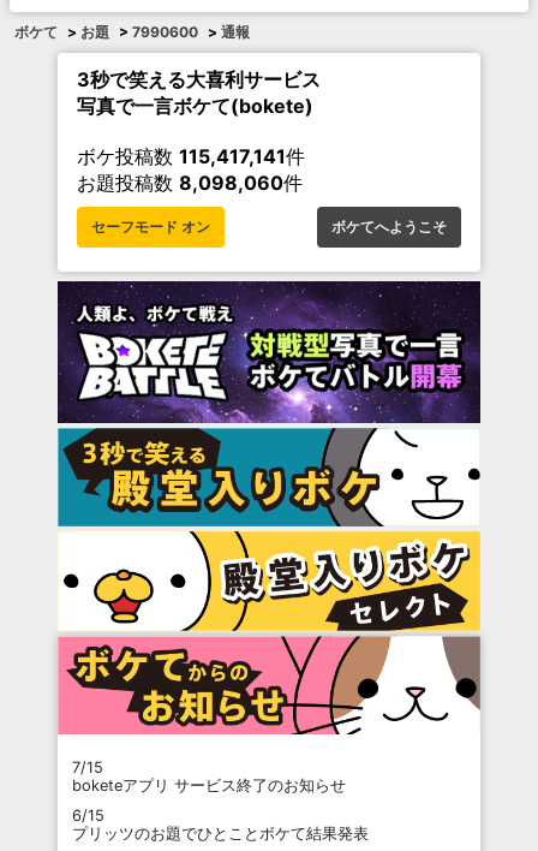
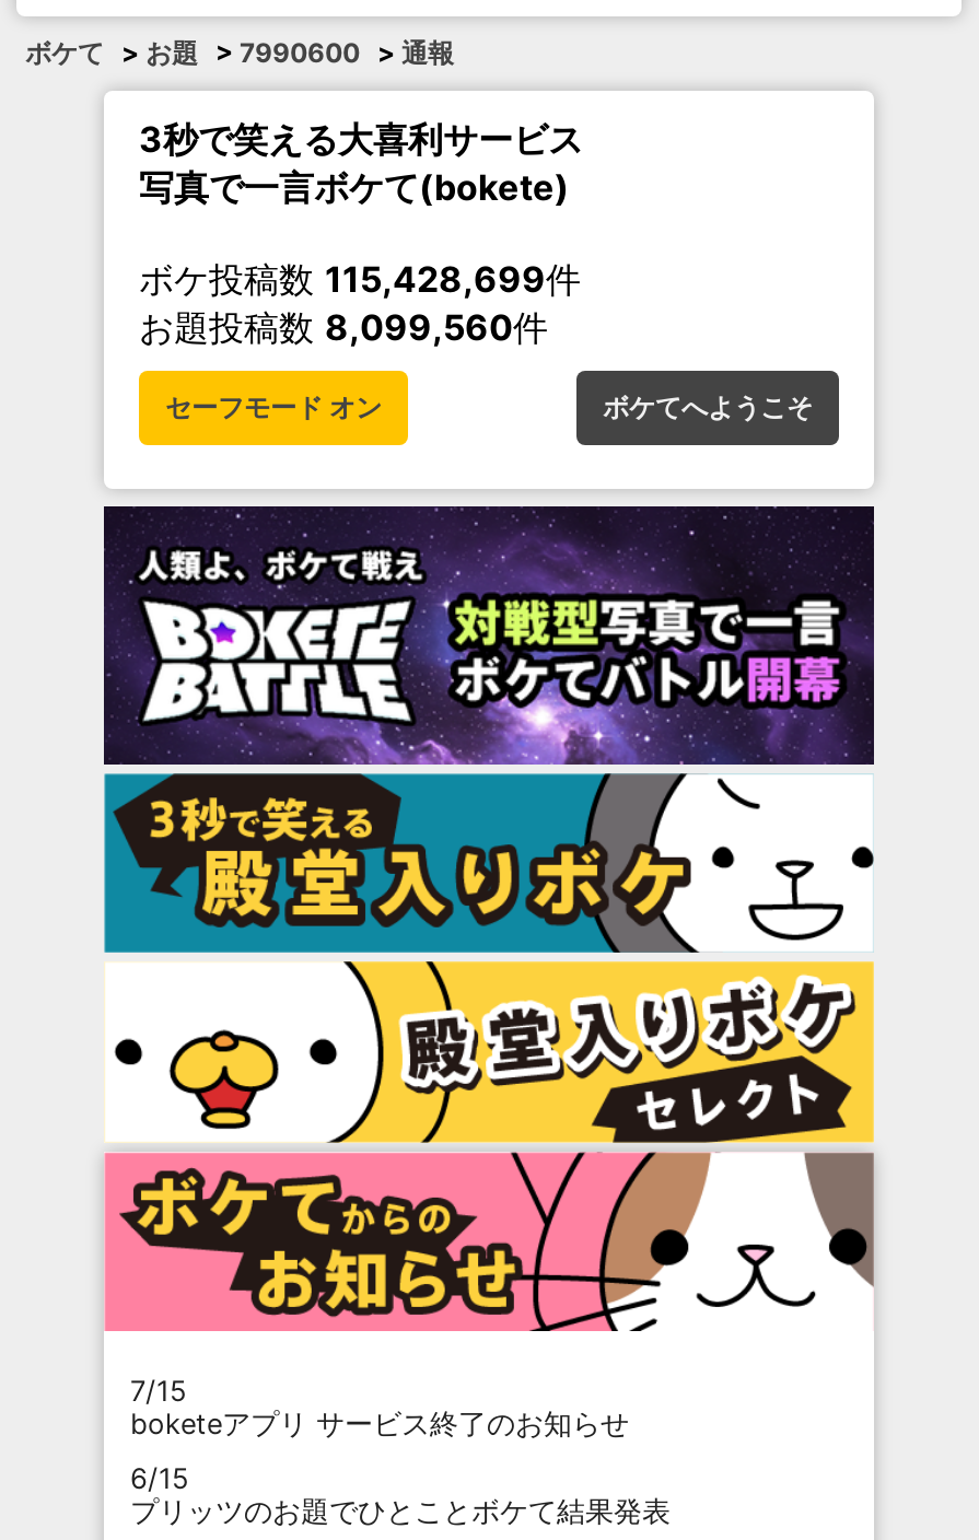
[77,145,305,169] ボケ投稿数115,417,141件 -> [139,258,581,301] ボケ投稿数115,428,699件
[77,171,303,195] お題投稿数8,098,060件 -> [139,306,548,350] お題投稿数8,099,560件

